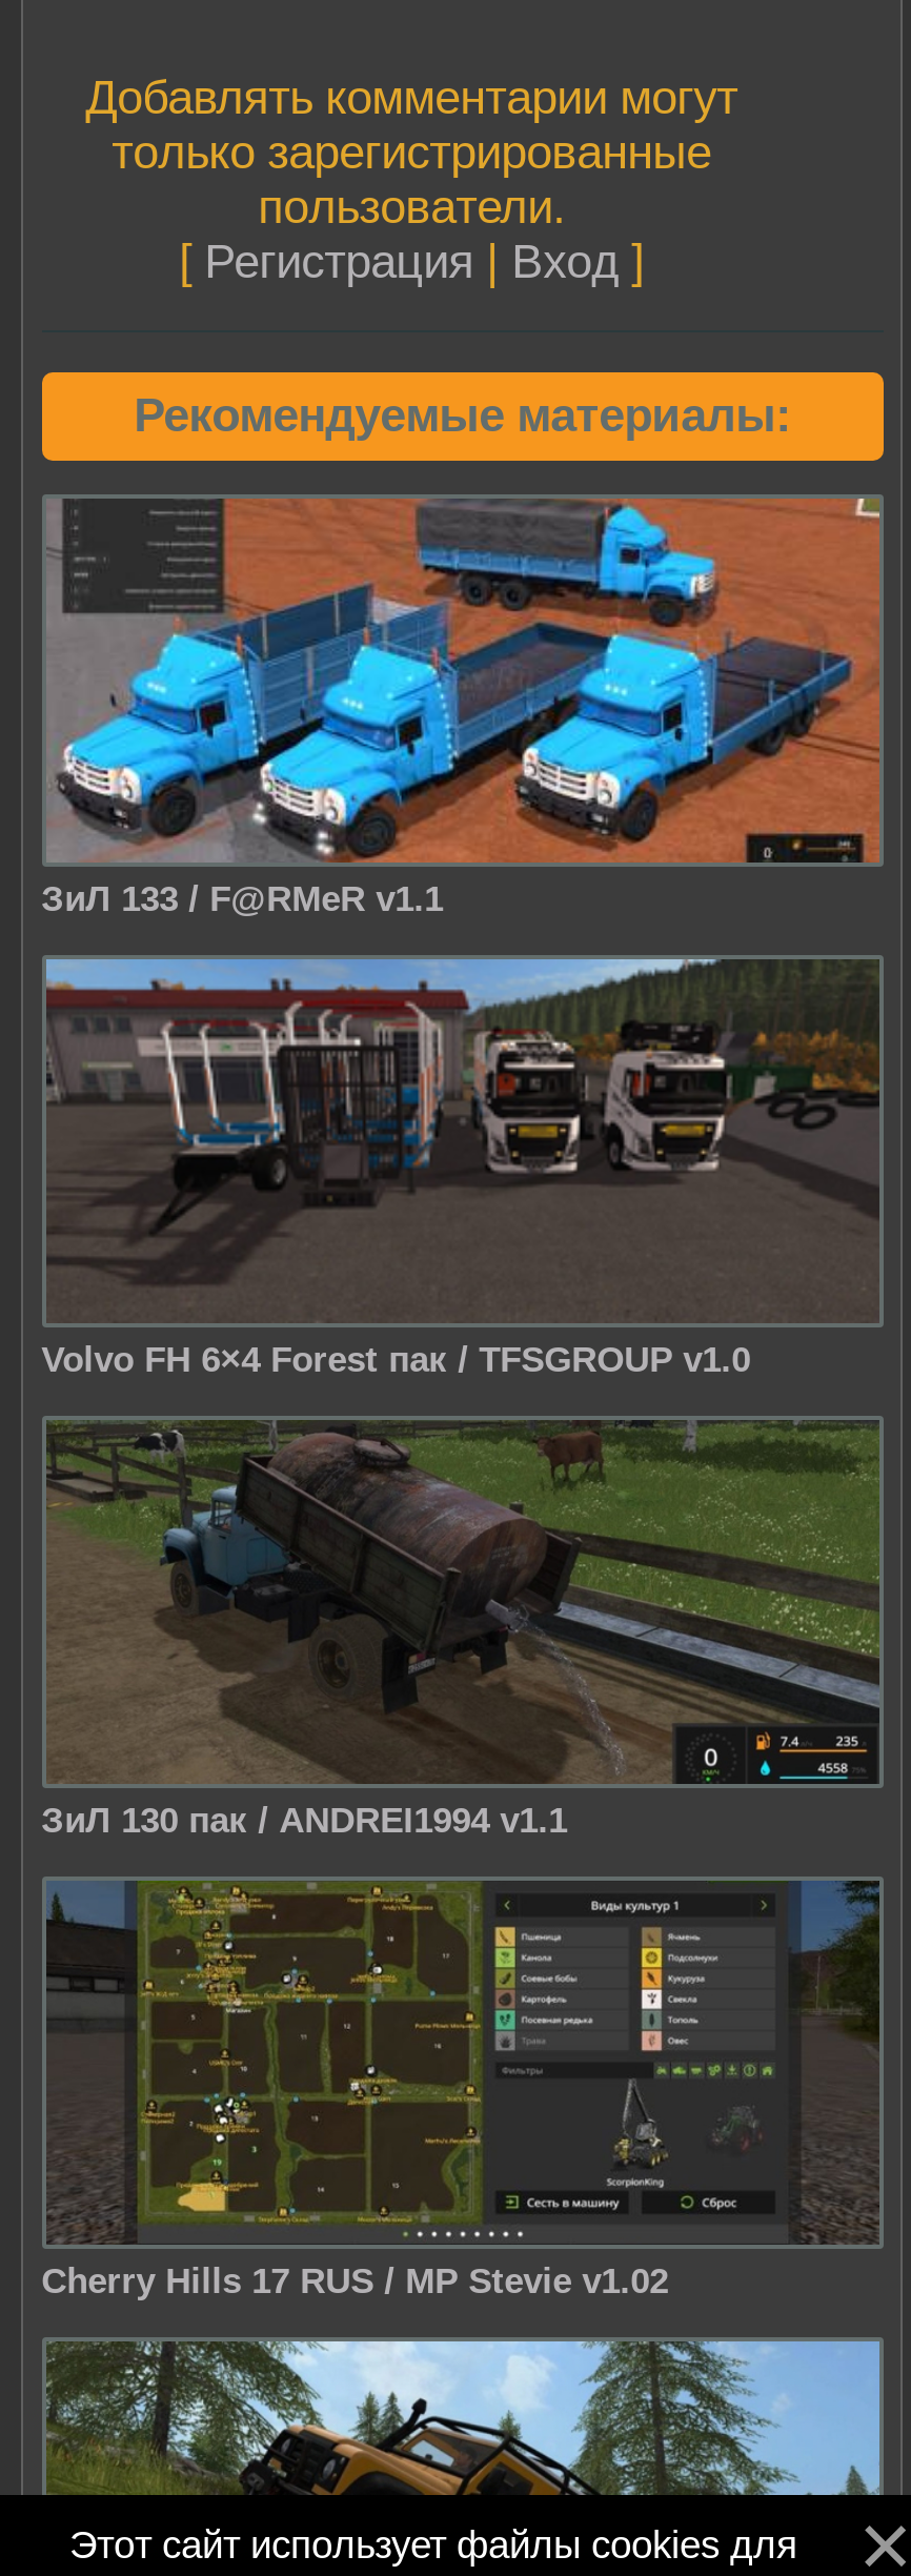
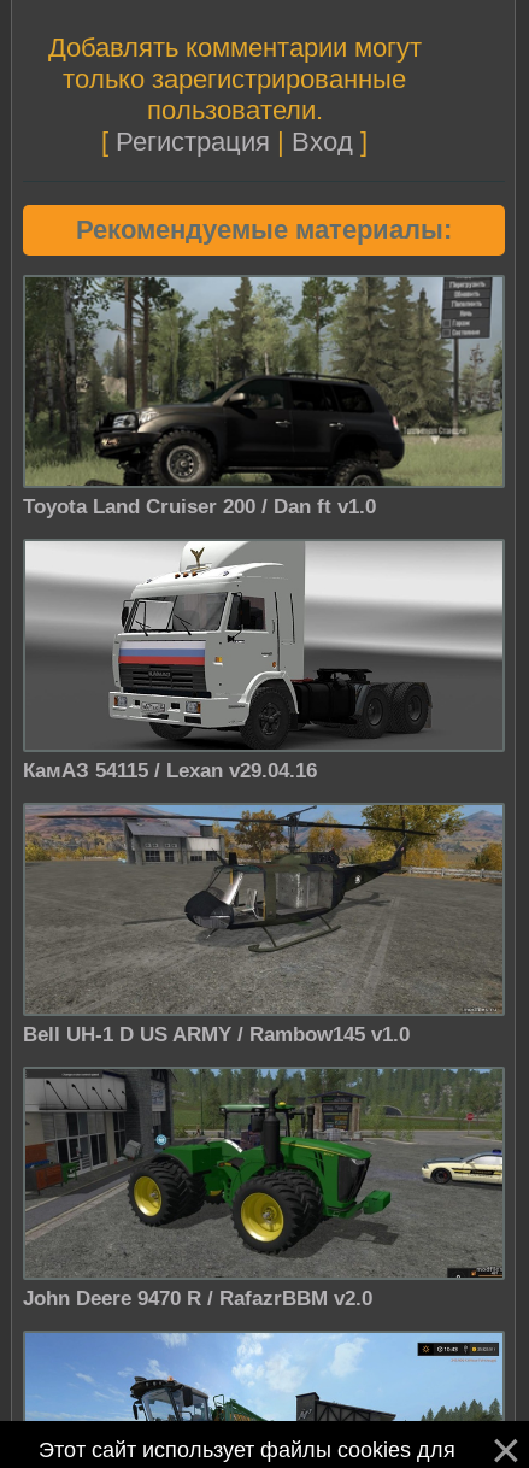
[41,496,882,919] [image] | ЗиЛ 133 / F@RMeR v1.1 -> [23,276,504,518] [image] | Toyota Land Cruiser 200 / Dan ft v1.0
[41,957,879,1380] [image] | Volvo FH 6×4 Forest пак / TFSGROUP v1.0 -> [23,540,504,782] [image] | КамАЗ 54115 / Lexan v29.04.16
[41,1420,879,1840] [image] | ЗиЛ 130 пак / ANDREI1994 v1.1 -> [23,804,504,1046] [image] | Bell UH-1 D US ARMY / Rambow145 v1.0
[41,1881,879,2301] [image] | Cherry Hills 17 RUS / MP Stevie v1.02 -> [23,1068,504,1310] [image] | John Deere 9470 R / RafazrBBM v2.0
[46,2341,879,2495] [image] -> [24,1332,501,1422] [image]

